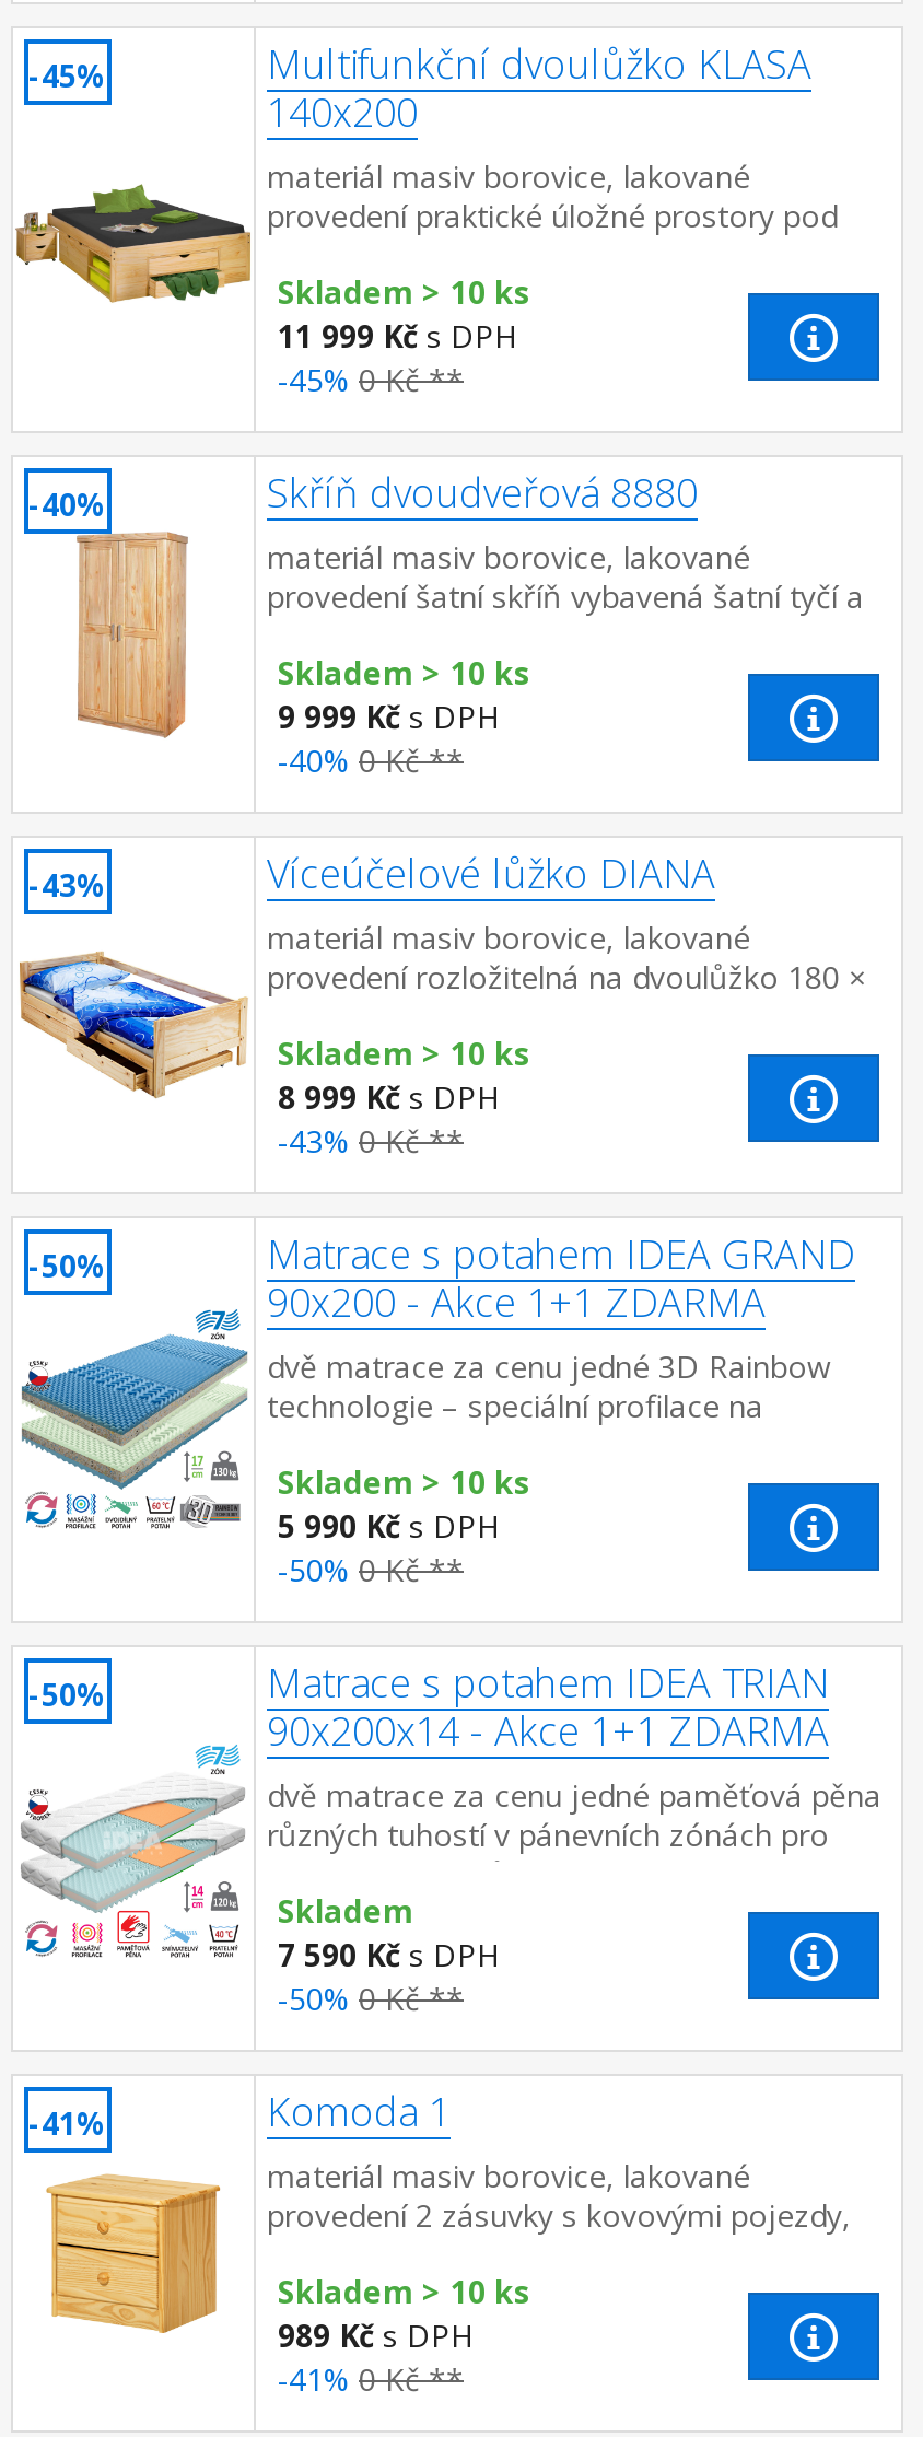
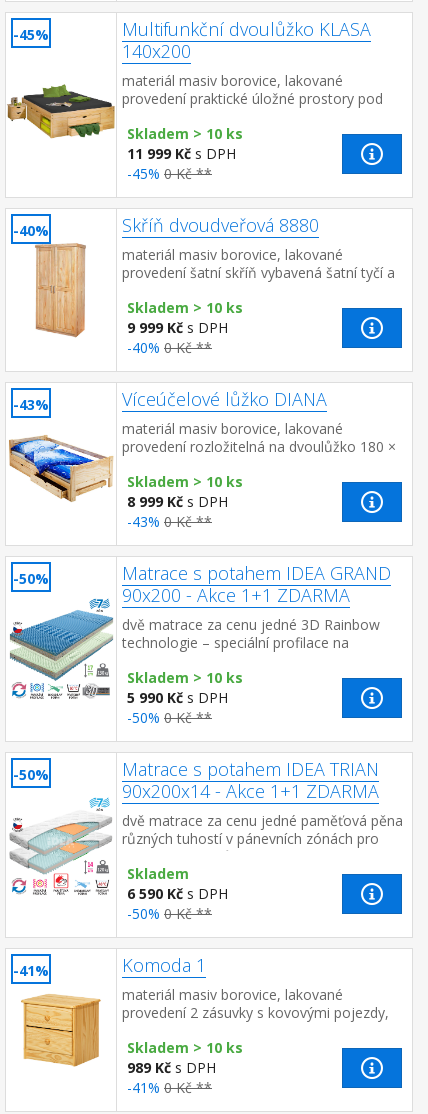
[278,1934,499,1975] 7 590 Kč s DPH -> [127,884,228,903] 6 590 Kč s DPH

